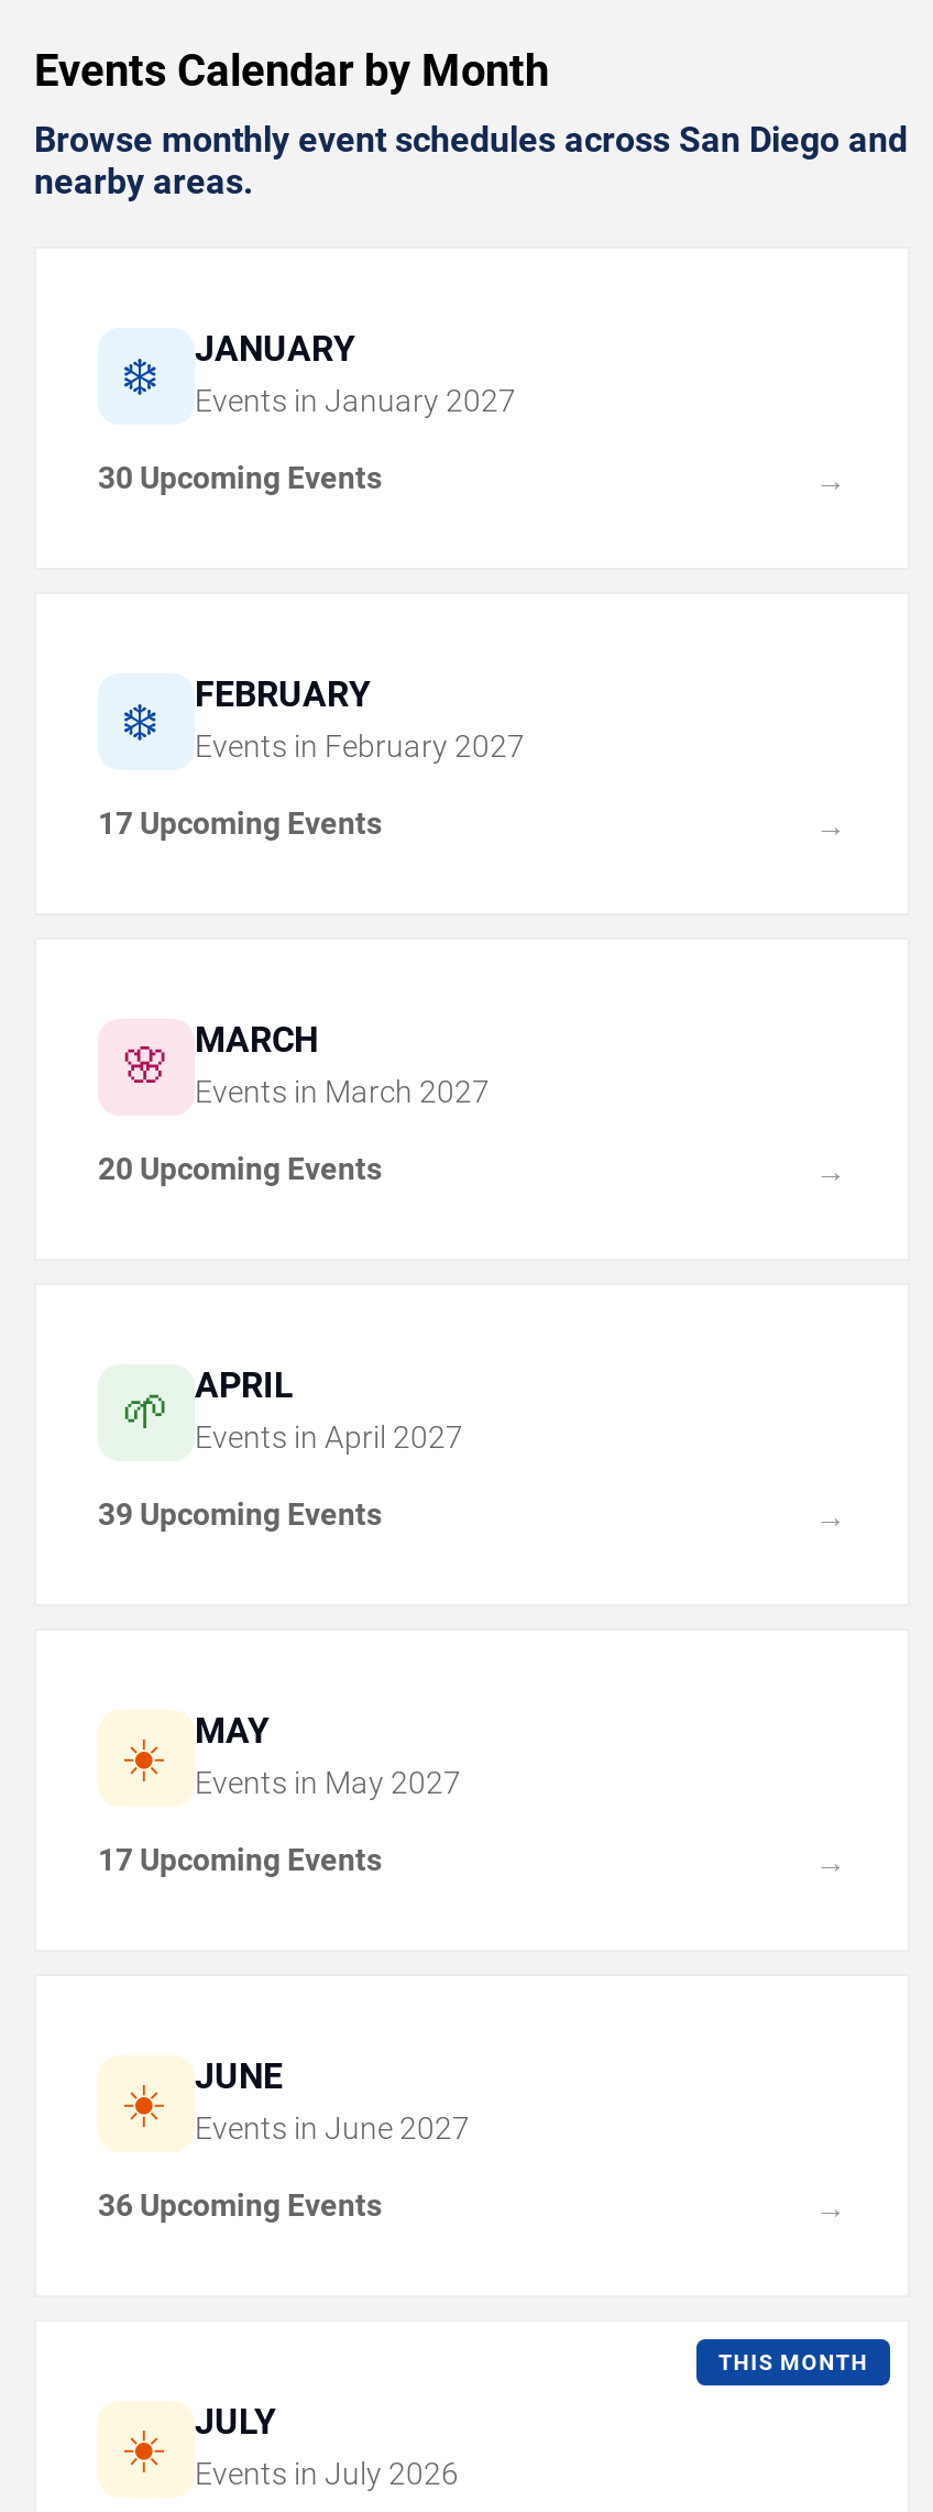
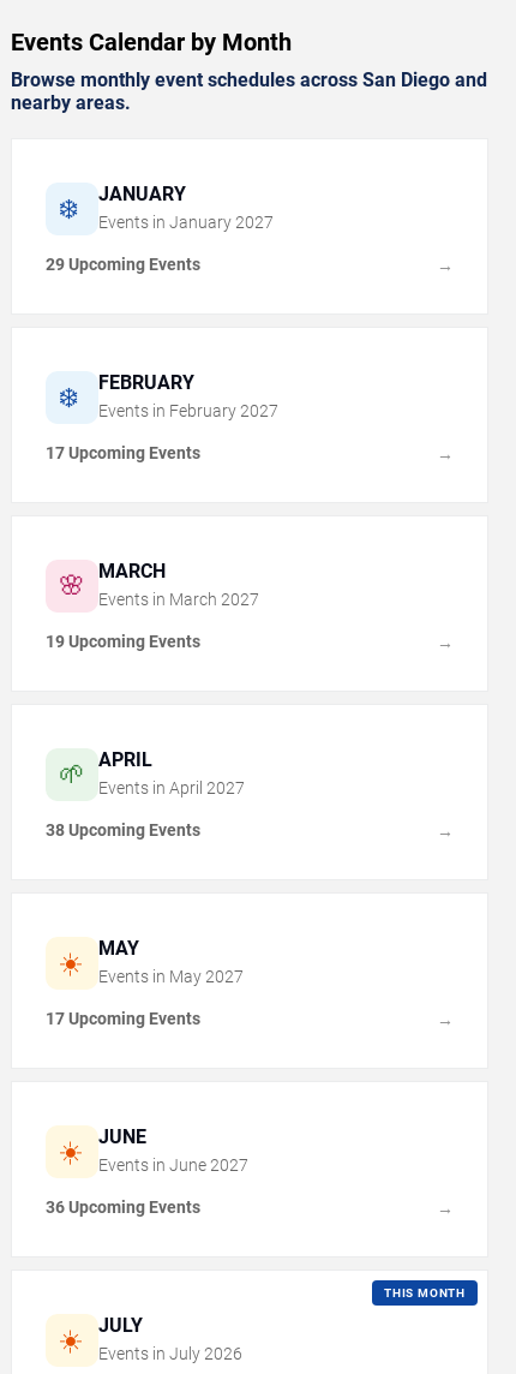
[98,461,382,496] 30 Upcoming Events -> [46,255,200,274] 29 Upcoming Events
[98,1152,382,1187] 20 Upcoming Events -> [46,632,200,651] 19 Upcoming Events
[98,1497,382,1532] 39 Upcoming Events -> [46,821,200,840] 38 Upcoming Events

